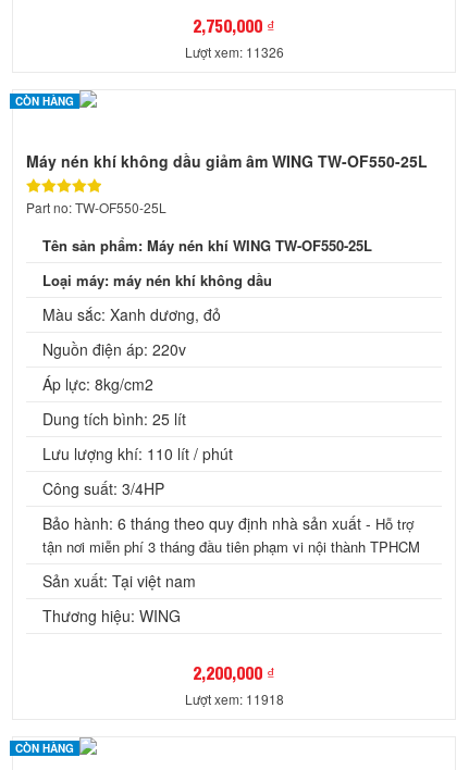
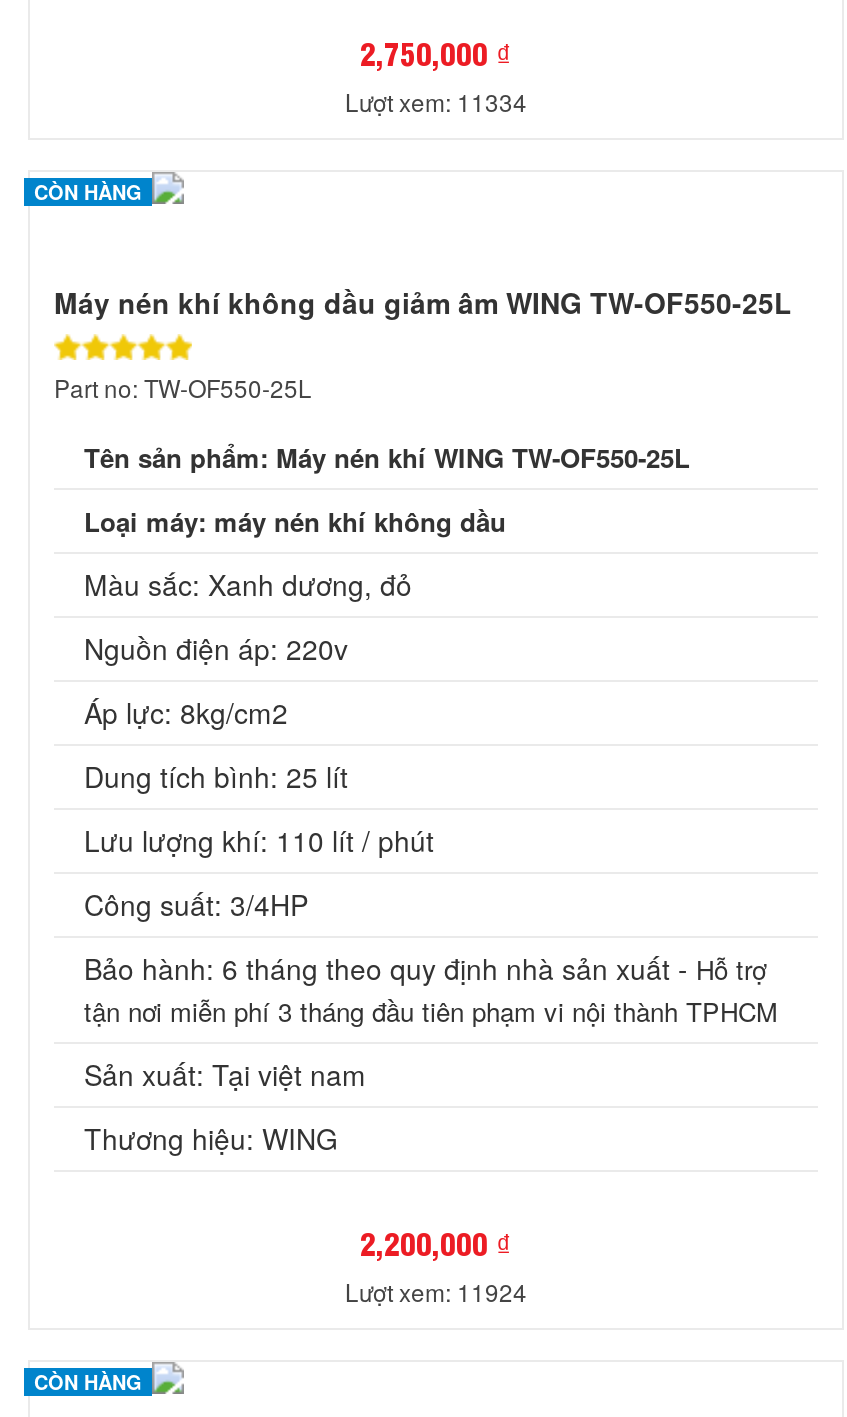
[184,43,283,61] Lượt xem: 11326 -> [345,84,527,118] Lượt xem: 11334
[184,690,283,708] Lượt xem: 11918 -> [345,1274,527,1308] Lượt xem: 11924

